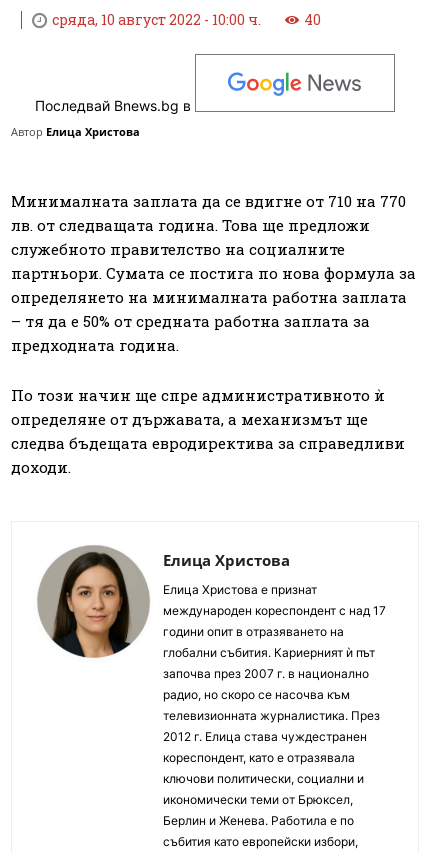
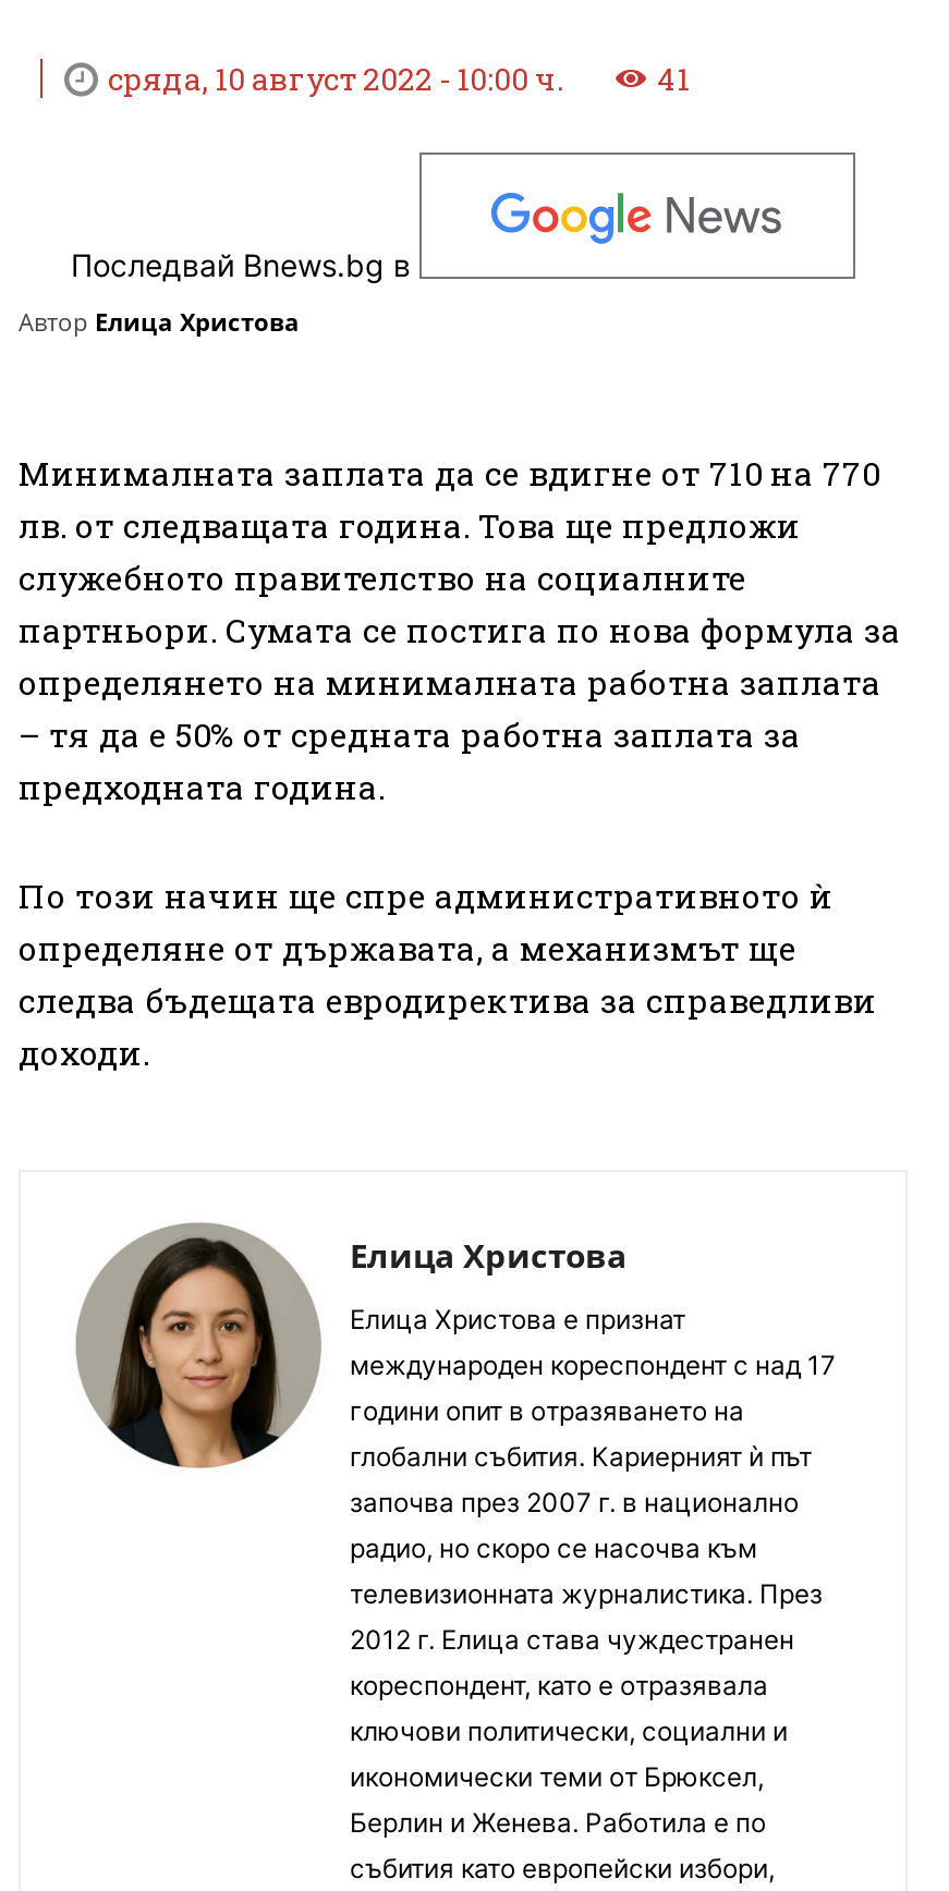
[304,10,321,29] 40 -> [657,58,690,99] 41

